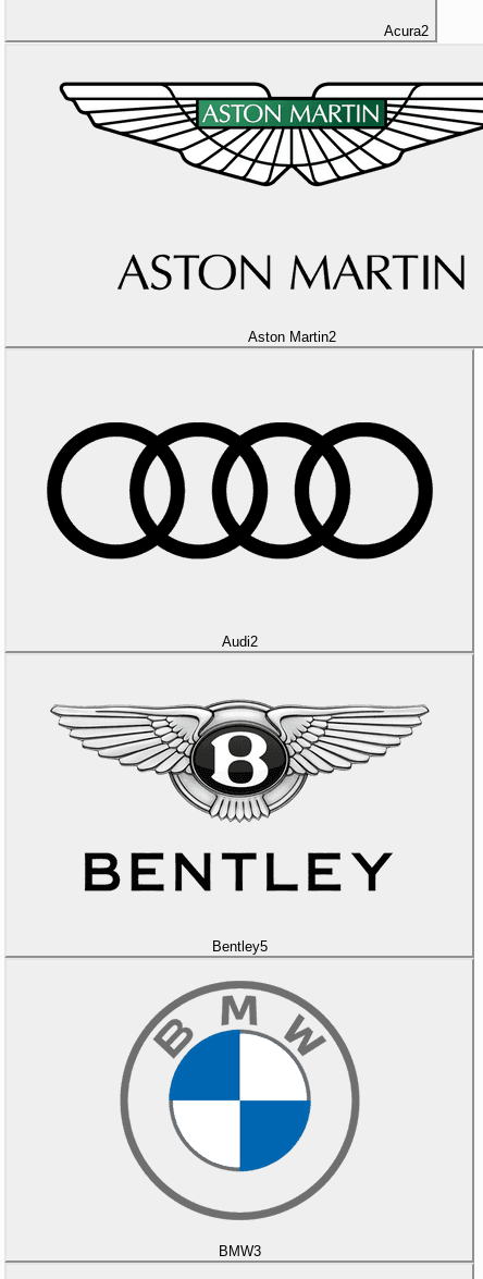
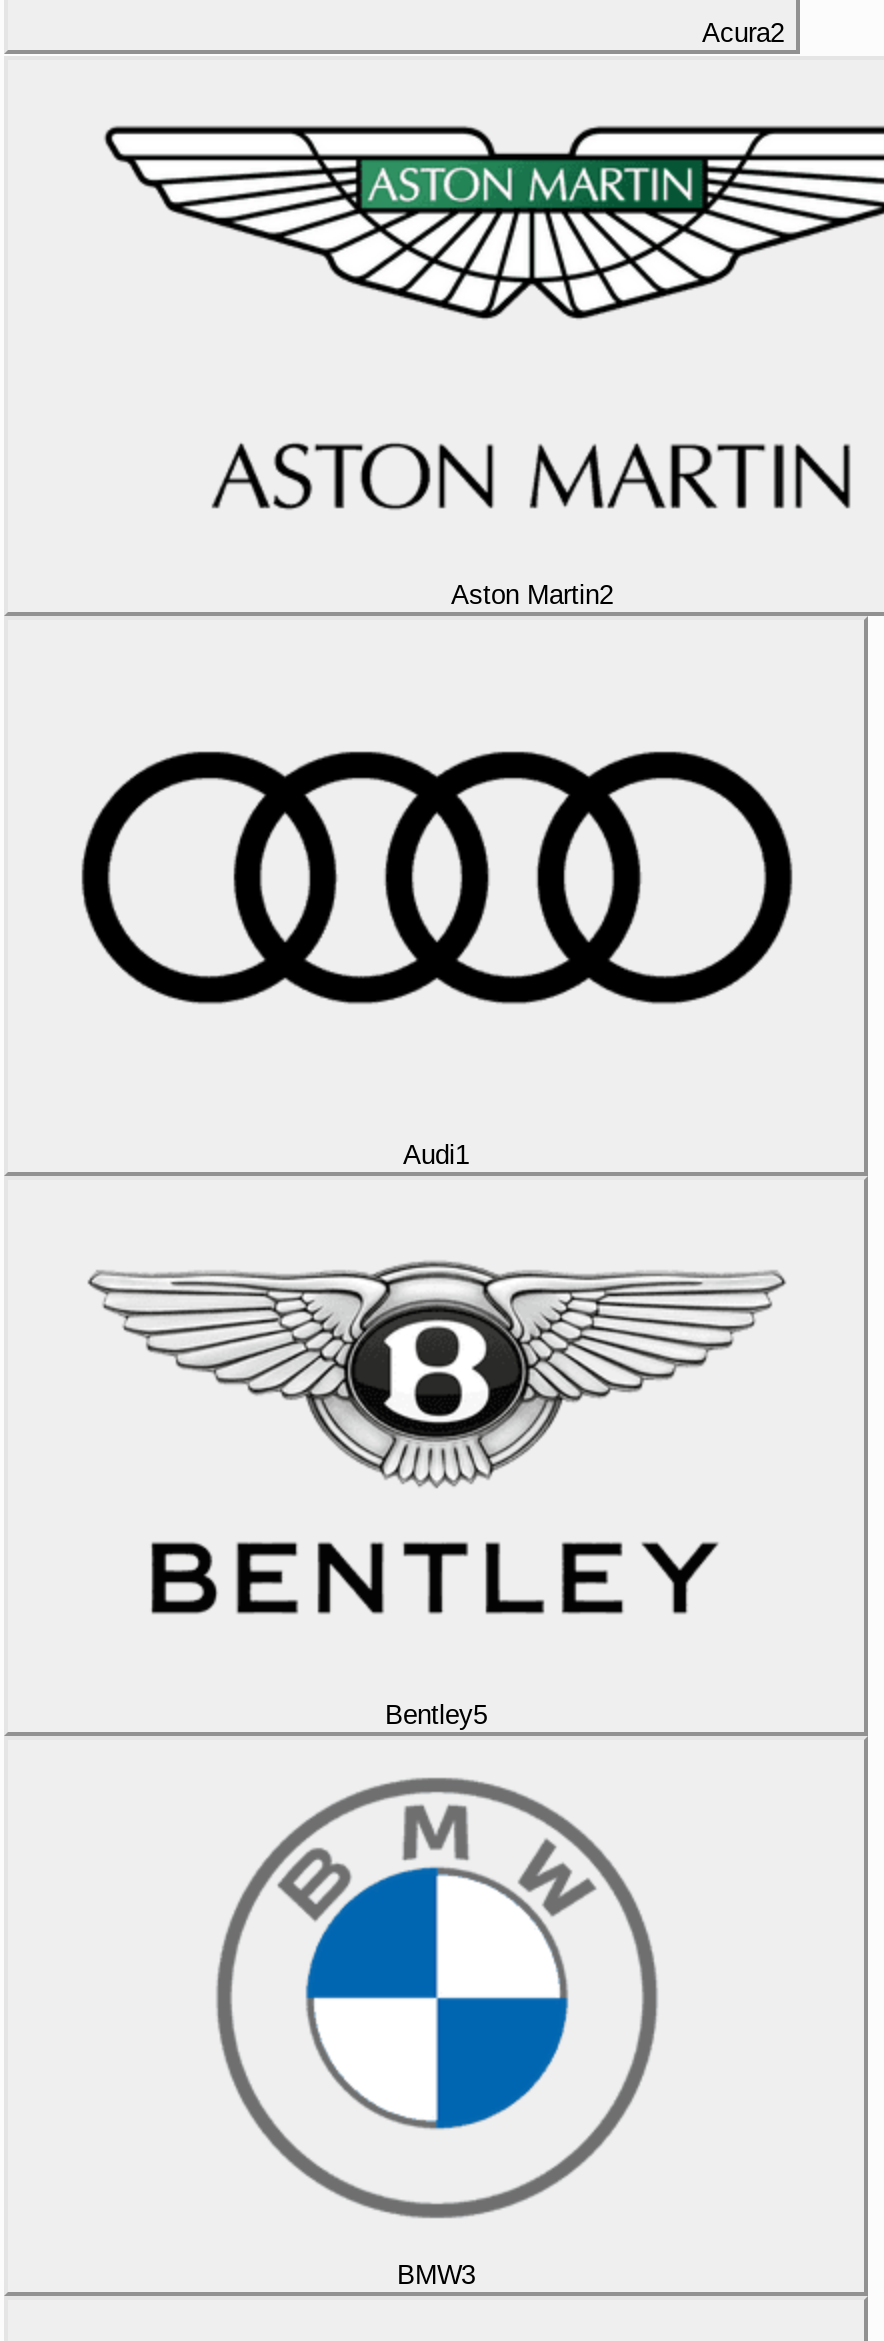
[221,633,257,650] Audi2 -> [403,1140,469,1170] Audi1

